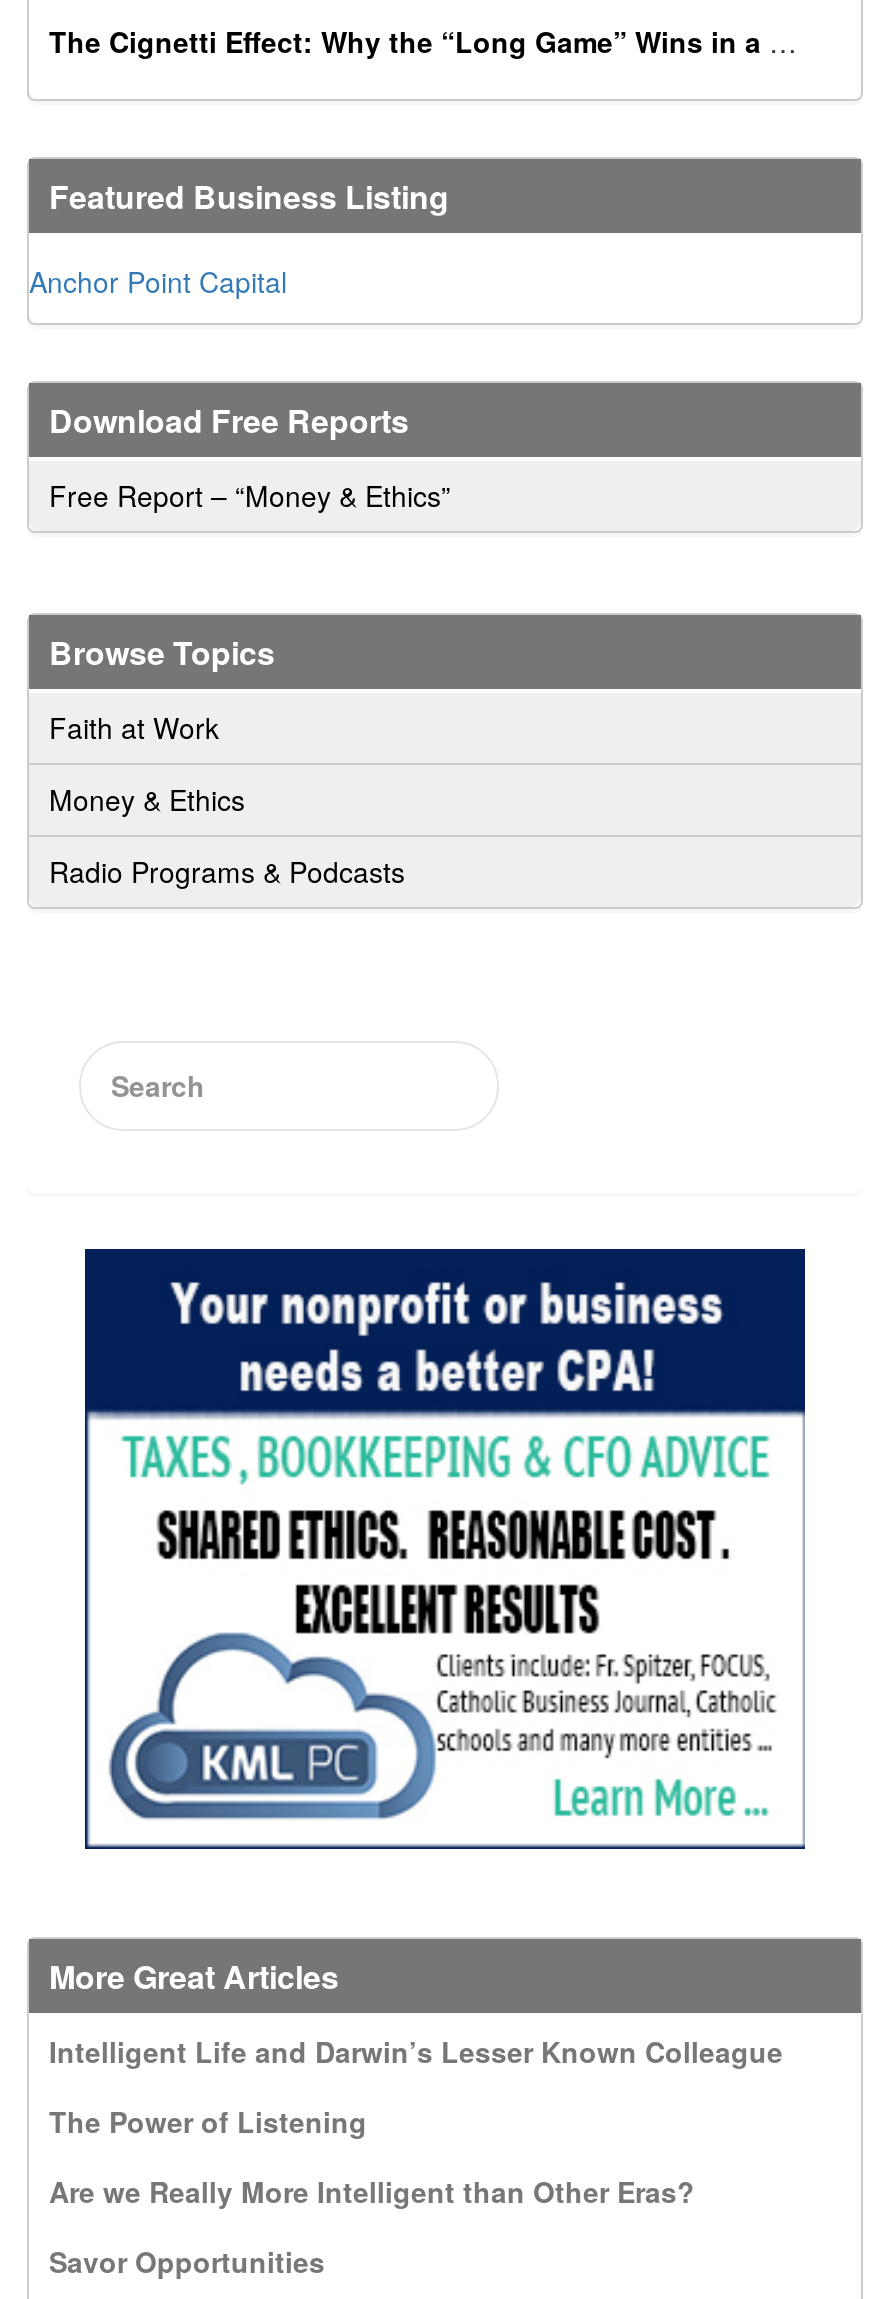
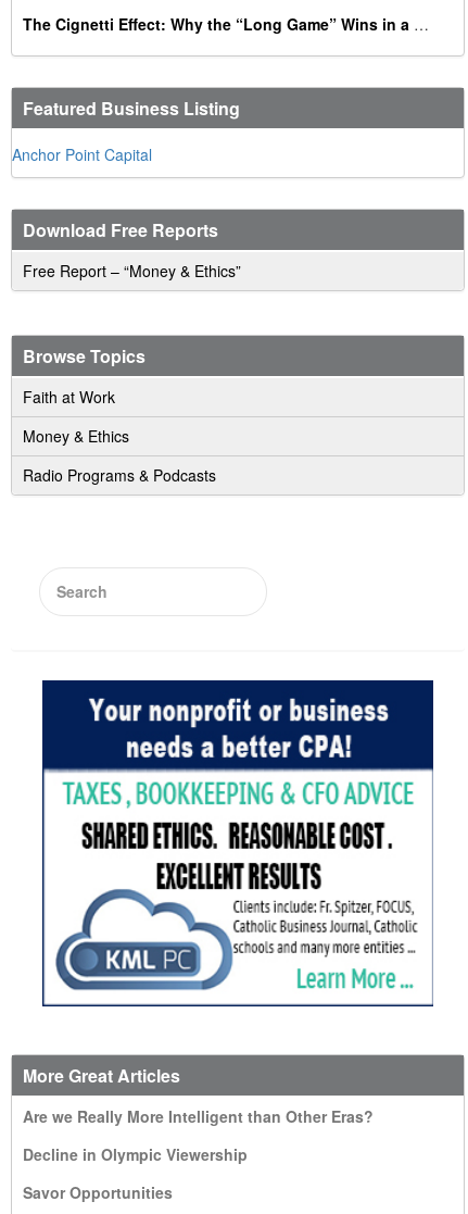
[49,2031,783,2141] Intelligent Life and Darwin’s Lesser Known Colleague | The Power of Listening -> none
moved [49,2171,695,2211] -> [23,1105,374,1127]: Are we Really More Intelligent than Other Eras?
none -> [23,1143,248,1165] Decline in Olympic Viewership

